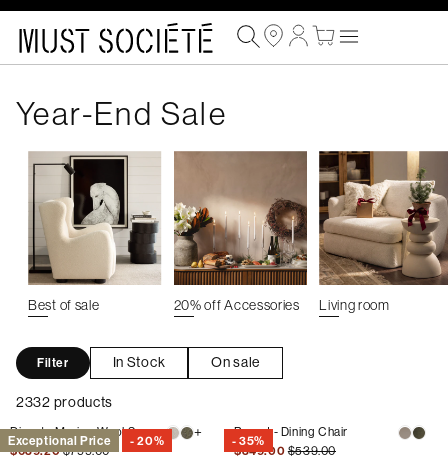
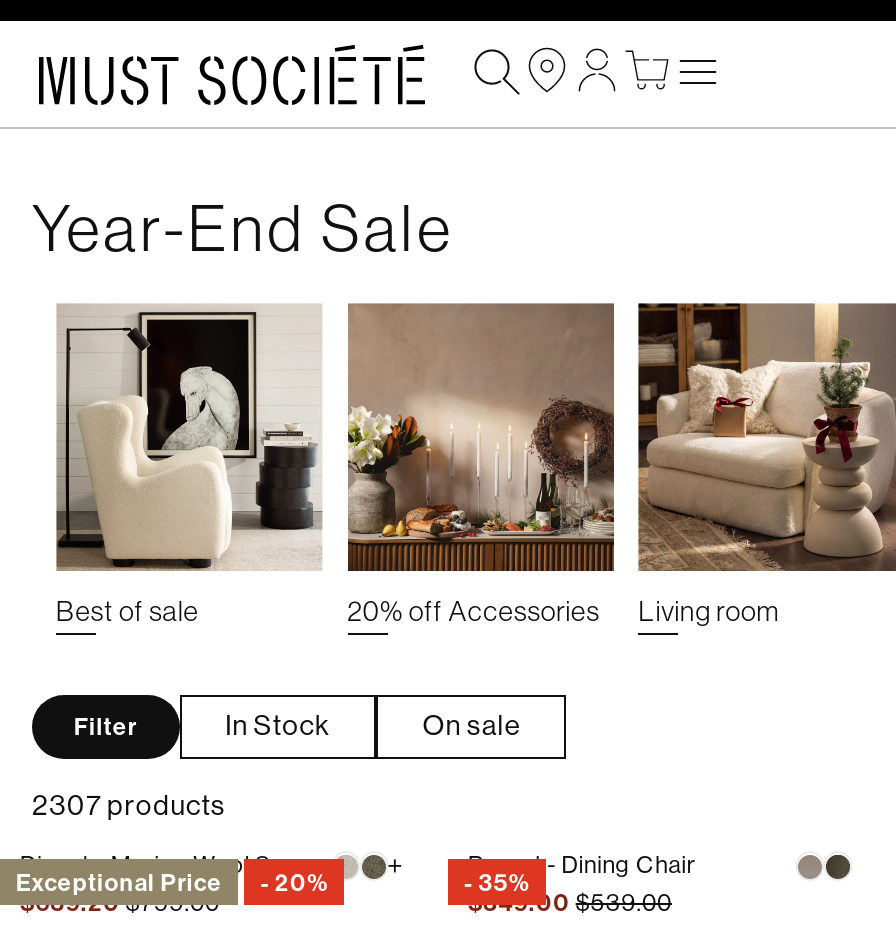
[16,393,113,411] 2332 products -> [32,786,226,822] 2307 products

